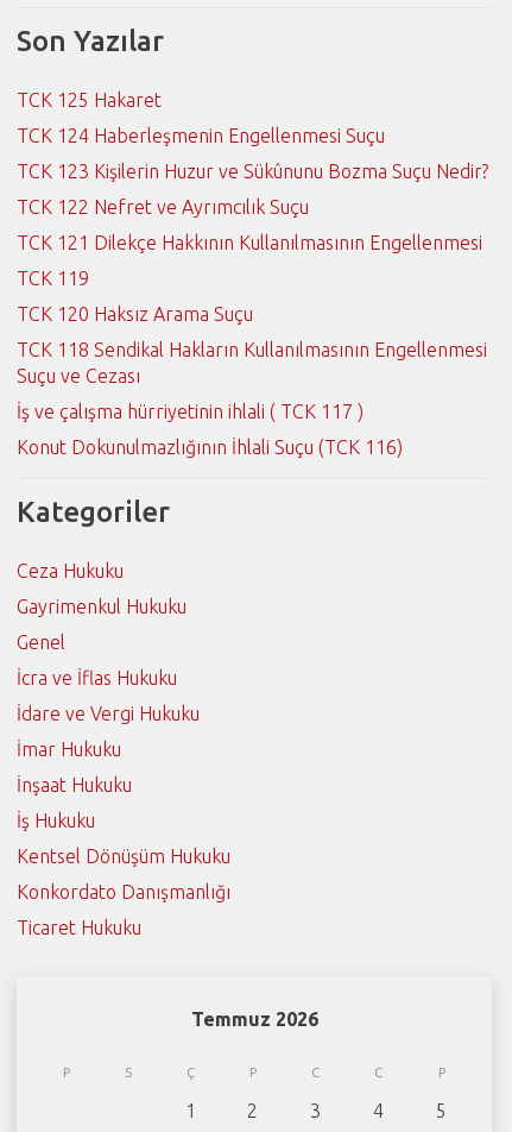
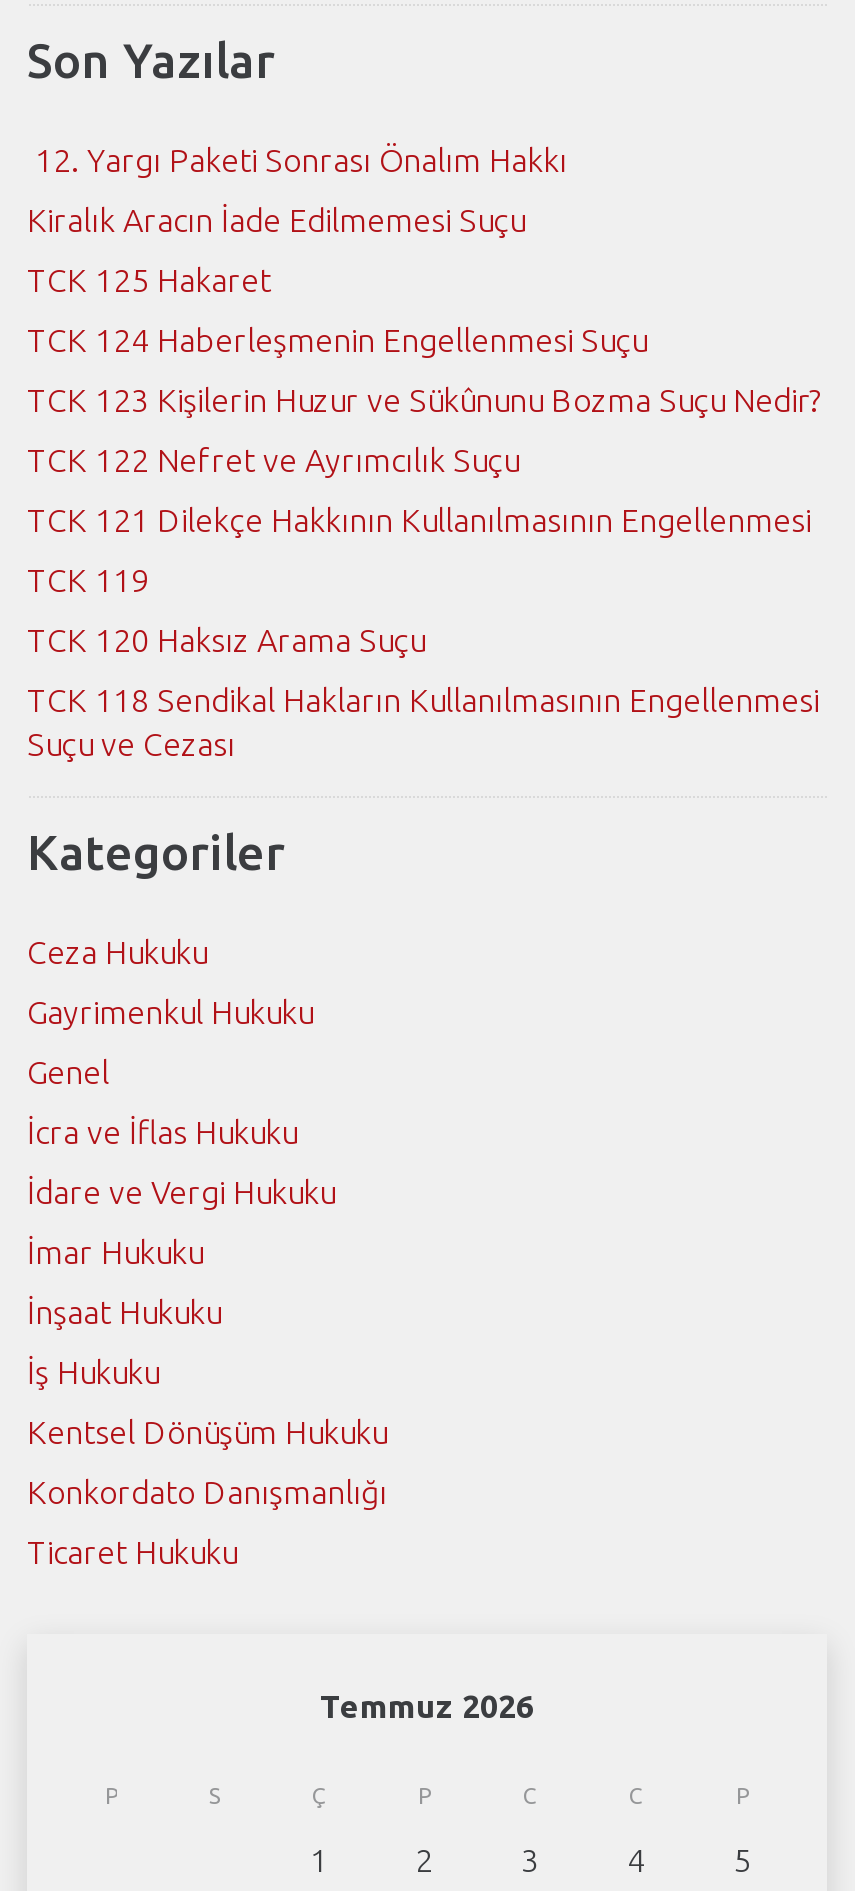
none -> [27,142,567,238] 12. Yargı Paketi Sonrası Önalım Hakkı | Kiralık Aracın İade Edilmemesi Suçu
moved [17,89,488,387] -> [27,262,821,762]: TCK 125 Hakaret | TCK 124 Haberleşmenin Engellenmesi Suçu | TCK 123 Kişilerin Huzur ve Sükûnunu Bozma Suçu Nedir? | ... | TCK 118 Sendikal Hakların Kullanılmasının Engellenmesi | Suçu ve Cezası
[17,401,403,458] İş ve çalışma hürriyetinin ihlali ( TCK 117 ) | Konut Dokunulmazlığının İhlali Suçu (TCK 116) -> none

